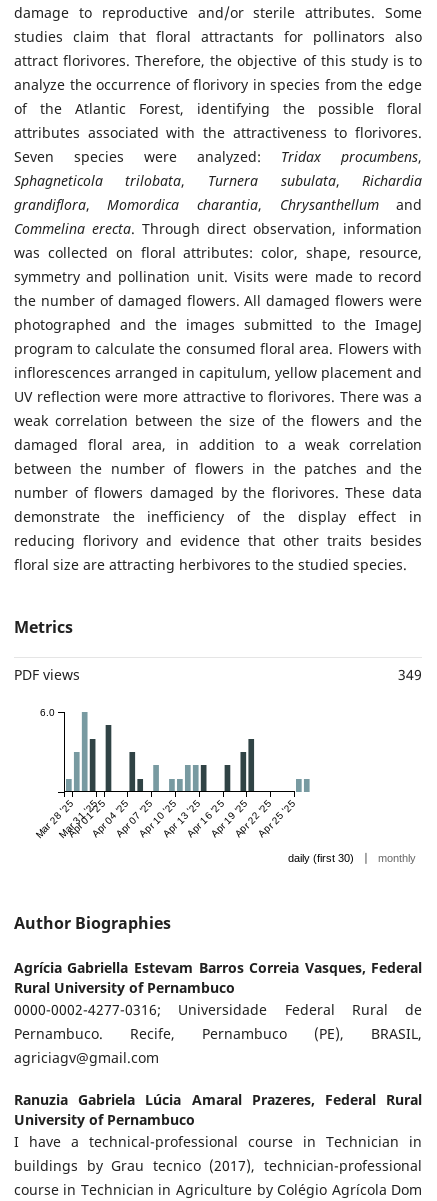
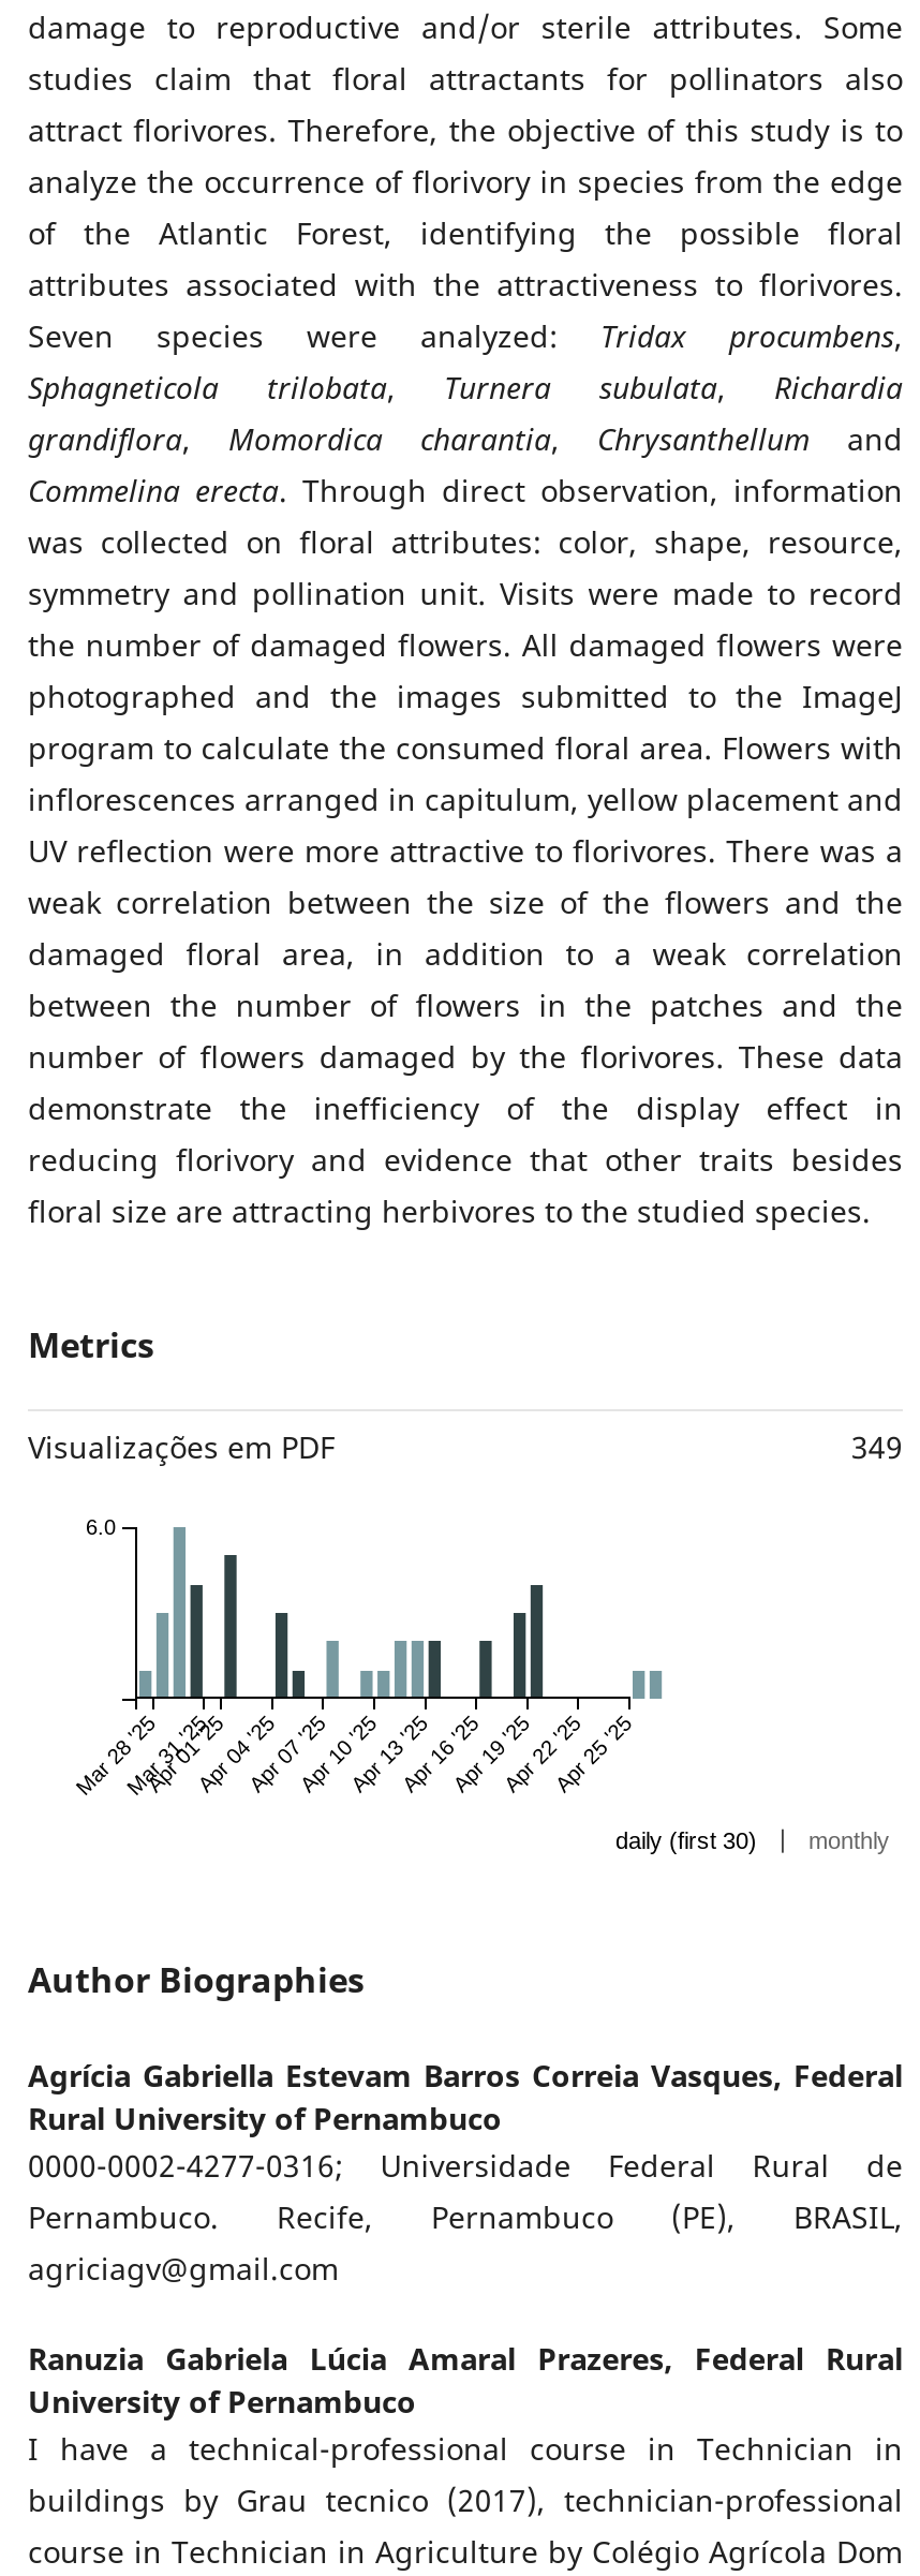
[14,665,80,684] PDF views -> [28,1426,335,1467] Visualizações em PDF

